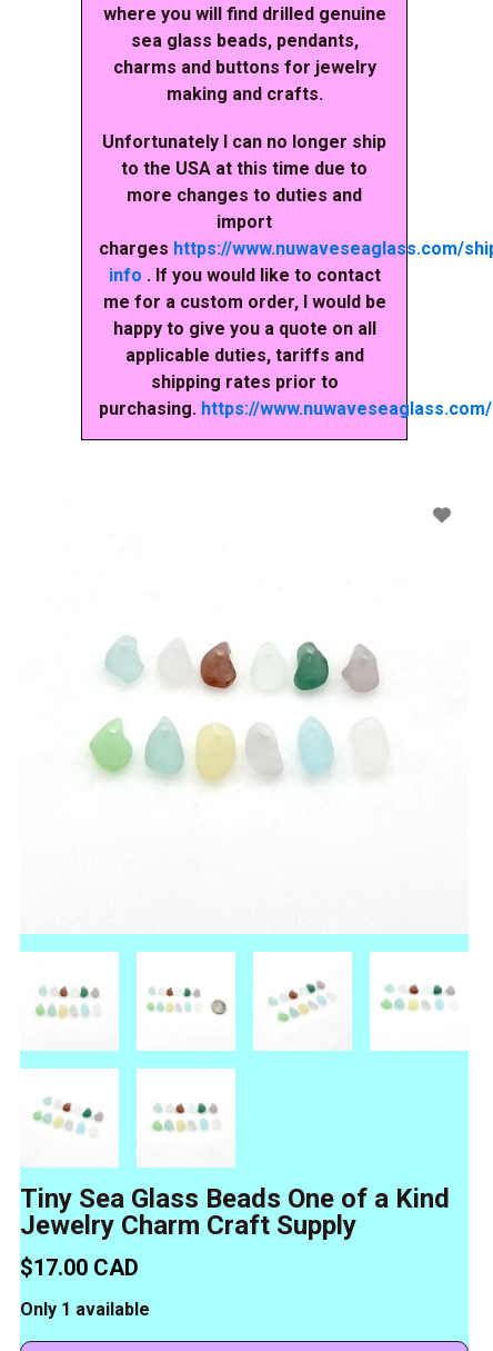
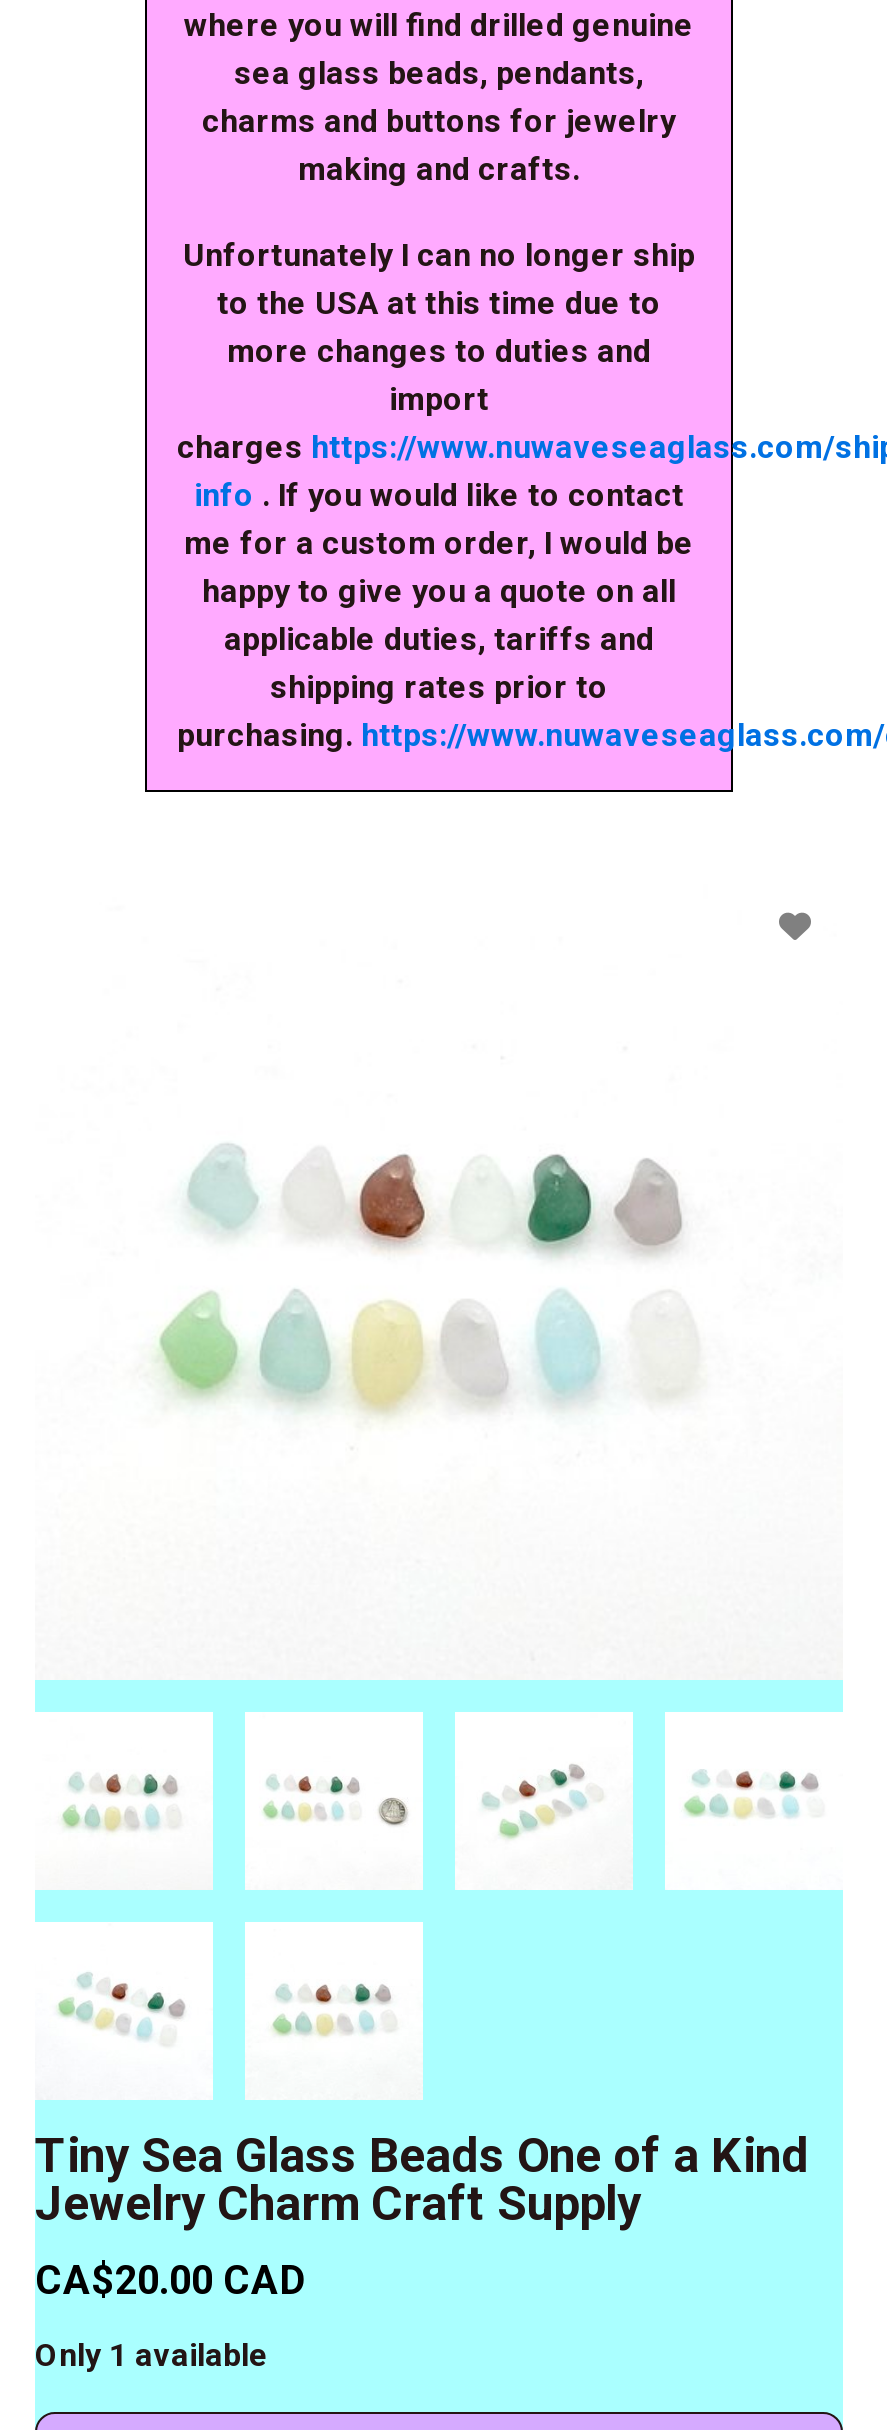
[20,1255,139,1281] $17.00 CAD -> [35,2257,305,2305] CA$20.00 CAD

